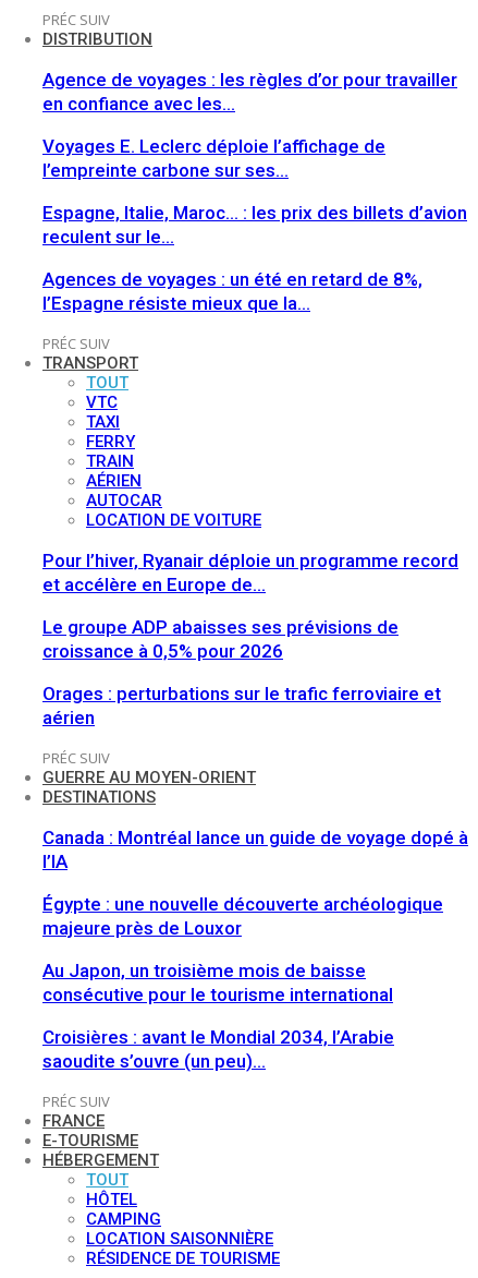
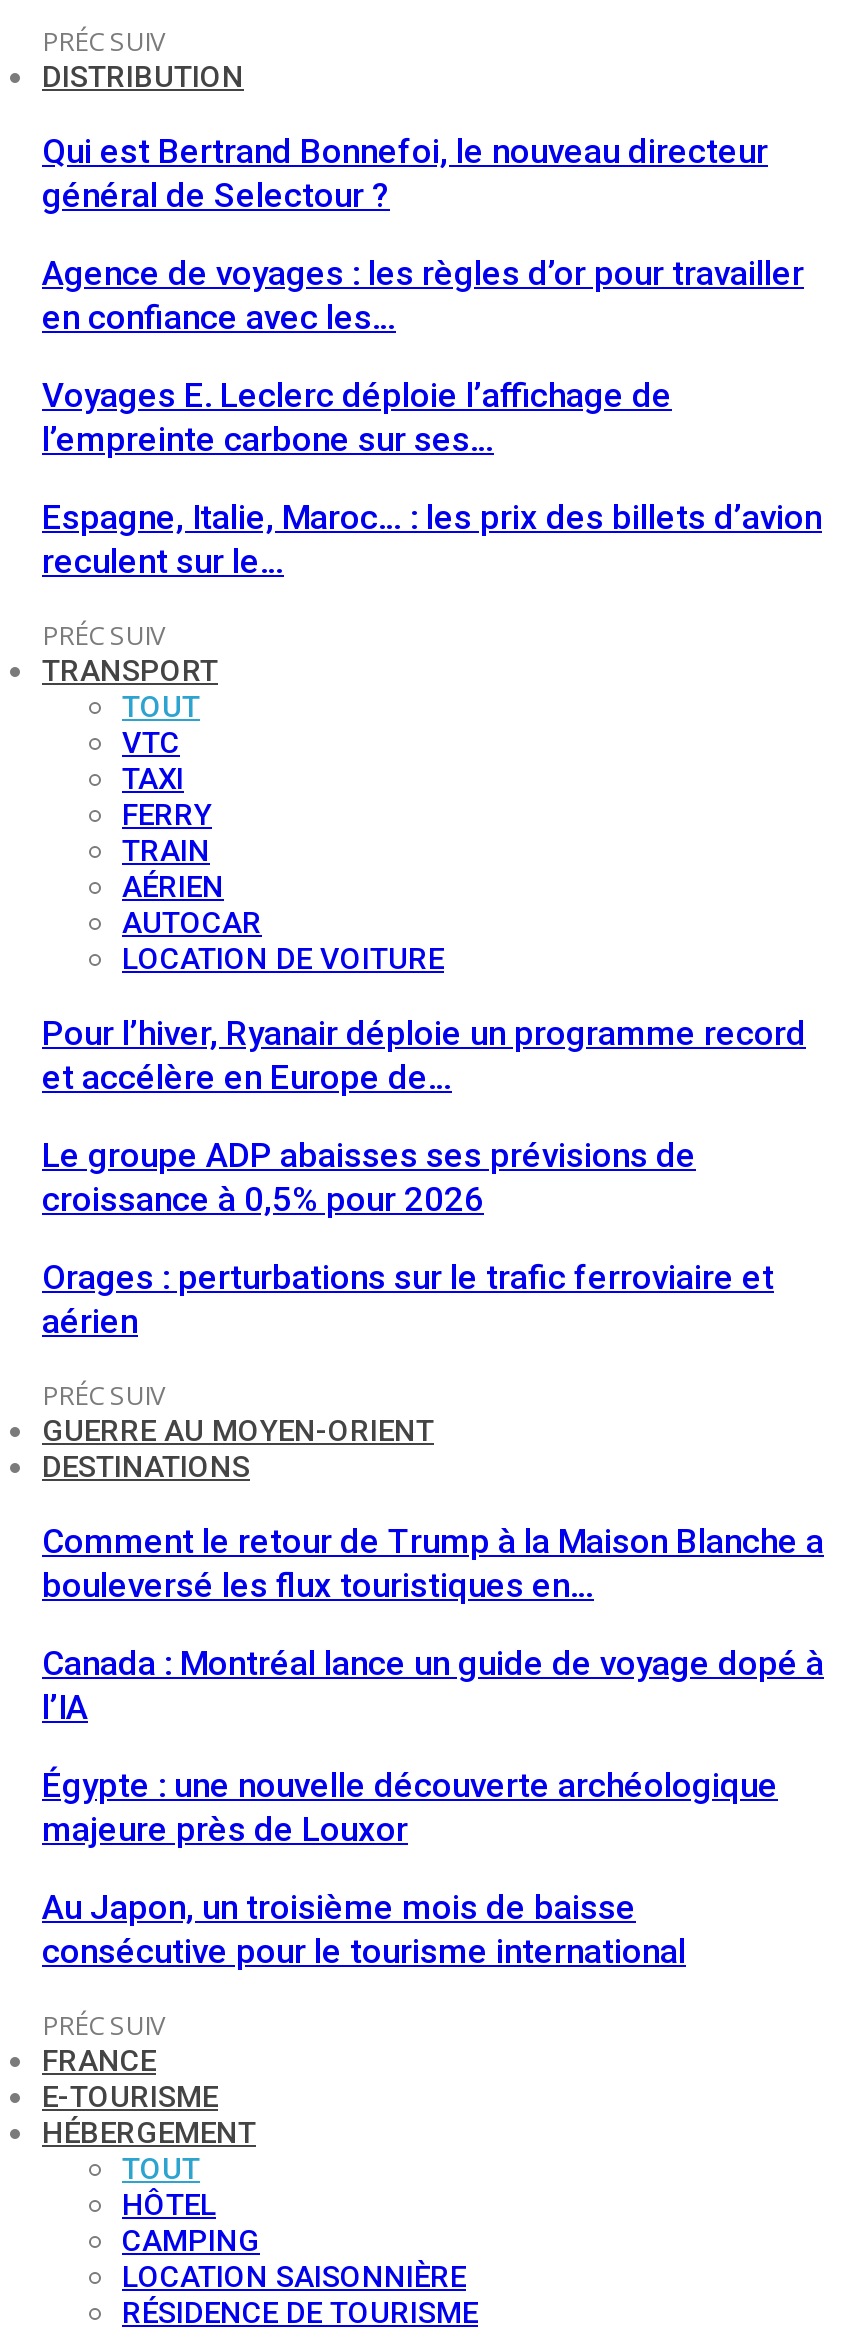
none -> [42,131,768,215] Qui est Bertrand Bonnefoi, le nouveau directeur | général de Selectour ?
moved [42,69,467,248] -> [42,253,822,581]: Agence de voyages : les règles d’or pour travailler | en confiance avec les… | Voyages E. Leclerc déploie l’affichage de | l’empreinte carbone sur ses… | Espagne, Italie, Maroc… : les prix des billets d’avion | reculent sur le…
[42,268,422,314] Agences de voyages : un été en retard de 8%, | l’Espagne résiste mieux que la… -> none
none -> [42,1521,824,1605] Comment le retour de Trump à la Maison Blanche a | bouleversé les flux touristiques en…
moved [42,827,468,1005] -> [42,1643,824,1971]: Canada : Montréal lance un guide de voyage dopé à | l’IA | Égypte : une nouvelle découverte archéologique | majeure près de Louxor | Au Japon, un troisième mois de baisse | consécutive pour le tourisme international
[42,1026,394,1072] Croisières : avant le Mondial 2034, l’Arabie | saoudite s’ouvre (un peu)… -> none

